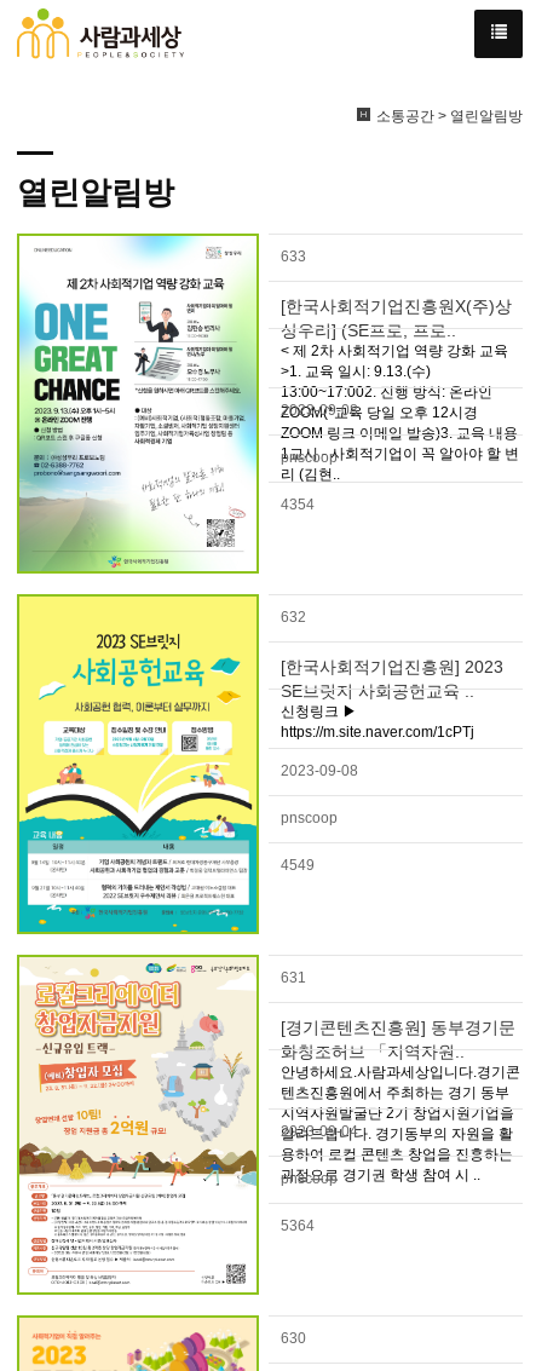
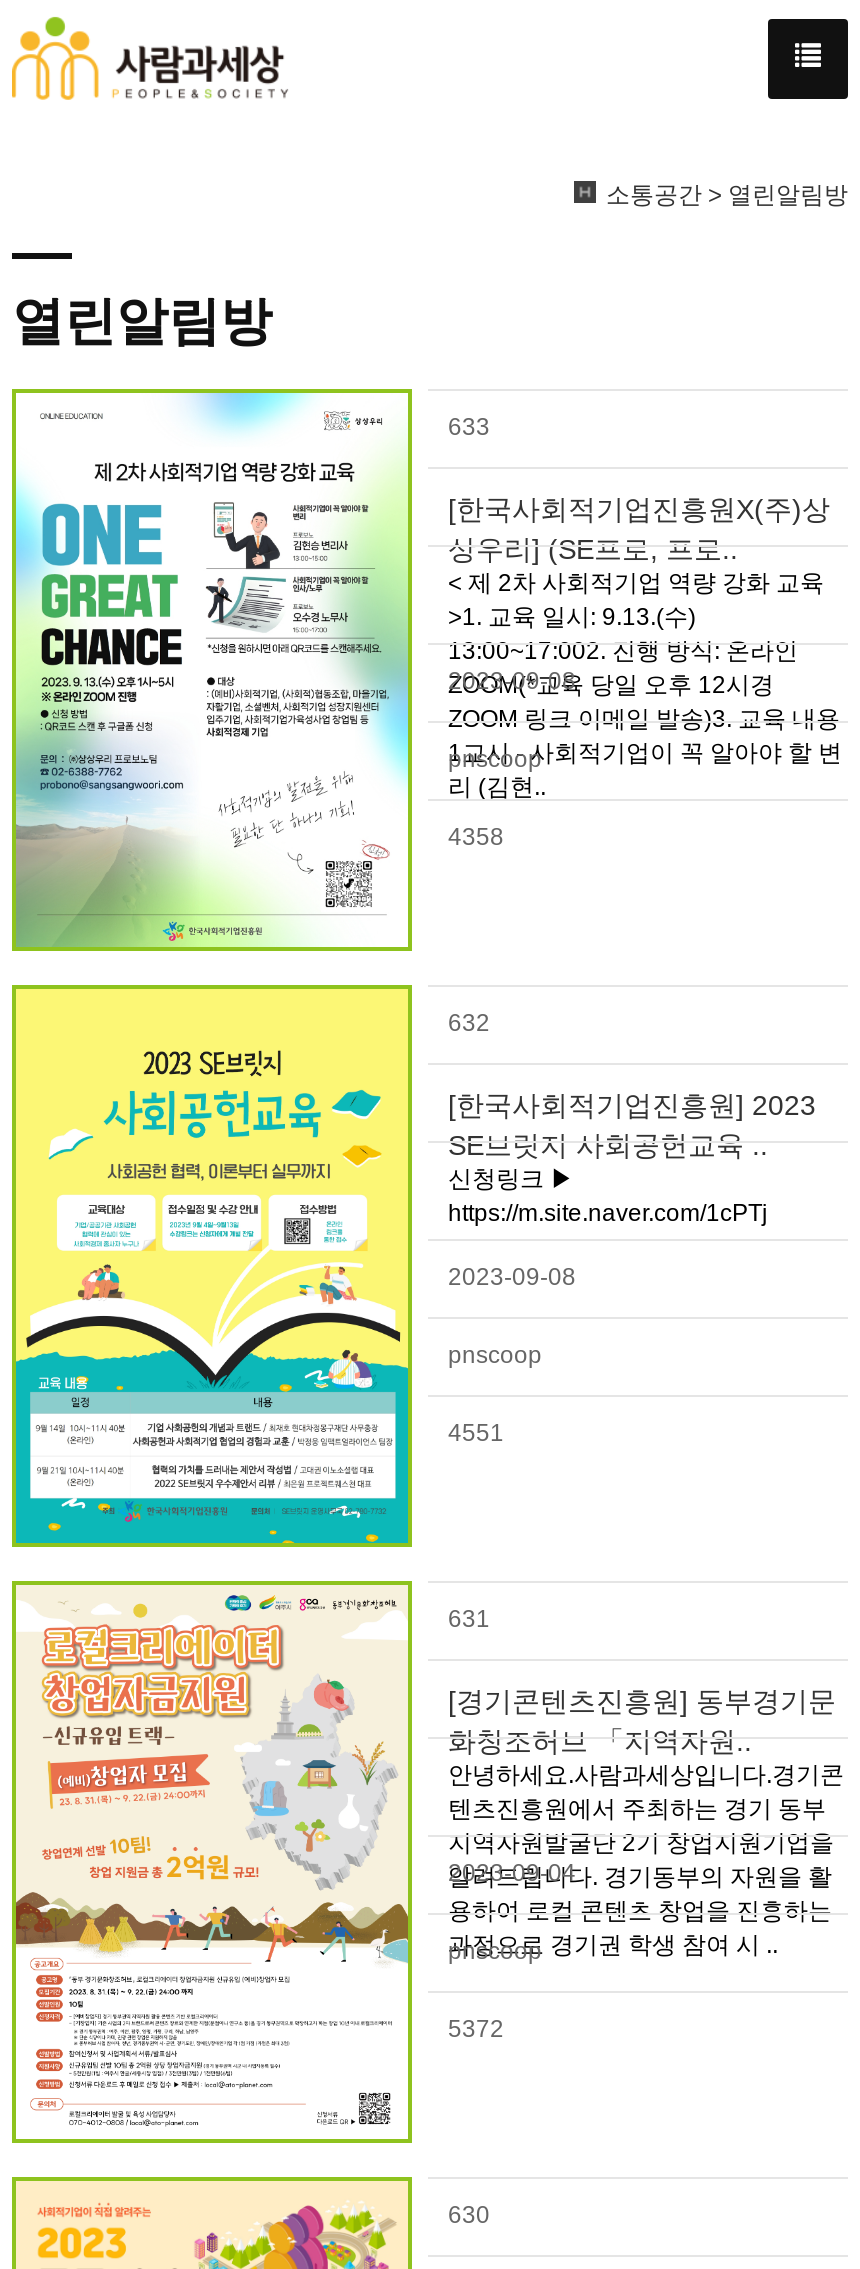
[281,496,315,513] 4354 -> [448,823,504,851] 4358
[281,857,315,874] 4549 -> [448,1419,504,1447] 4551
[281,1217,315,1234] 5364 -> [448,2015,504,2043] 5372

